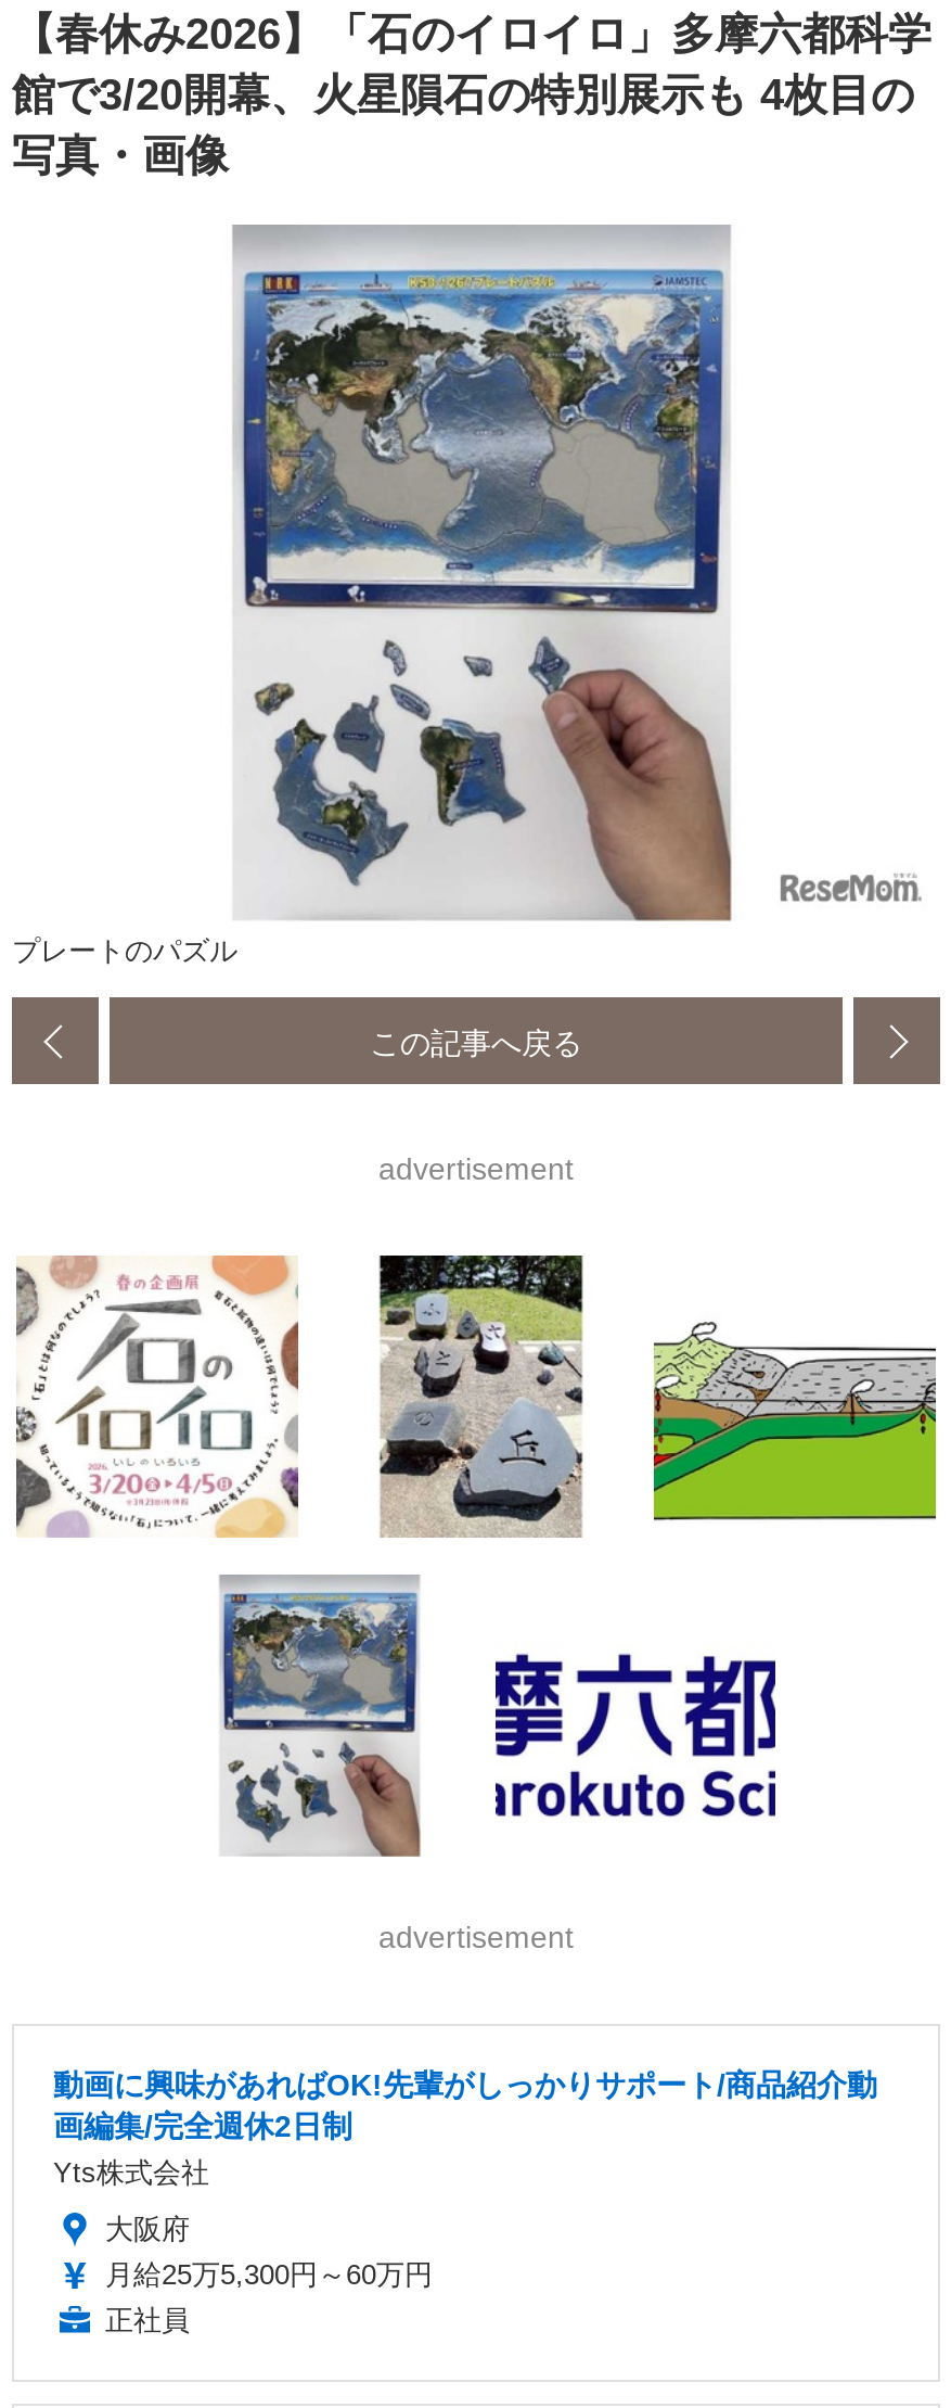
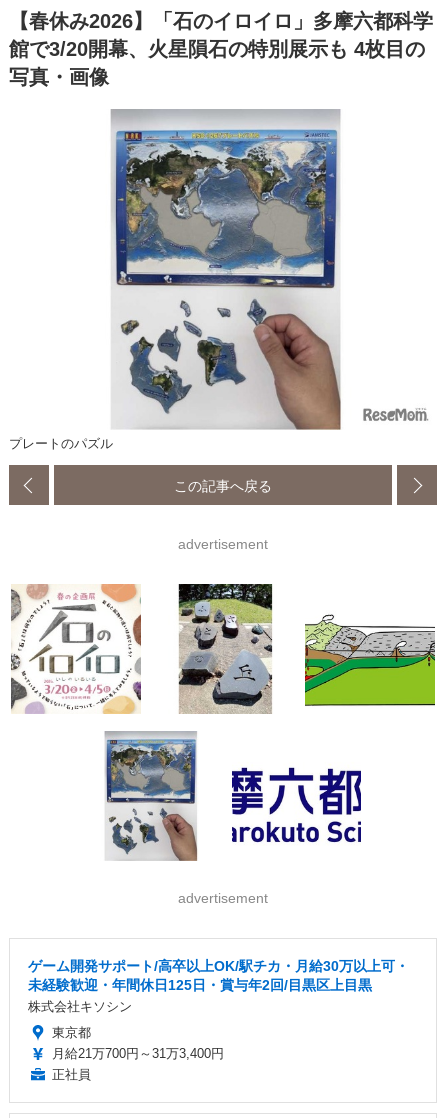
[53,2066,877,2188] 動画に興味があればOK!先輩がしっかりサポート/商品紹介動 | 画編集/完全週休2日制 | Yts株式会社 -> [28,958,409,1014] ゲーム開発サポート/高卒以上OK/駅チカ・月給30万以上可・ | 未経験歓迎・年間休日125日・賞与年2回/目黒区上目黒 | 株式会社キソシン
[105,2212,433,2290] 大阪府 | 月給25万5,300円～60万円 -> [52,1025,224,1061] 東京都 | 月給21万700円～31万3,400円

